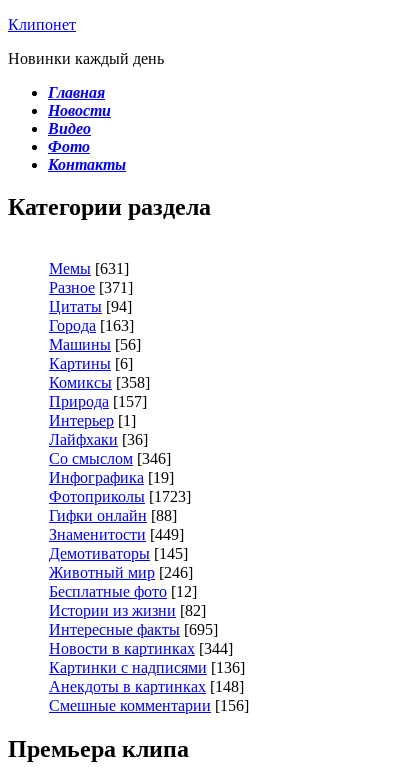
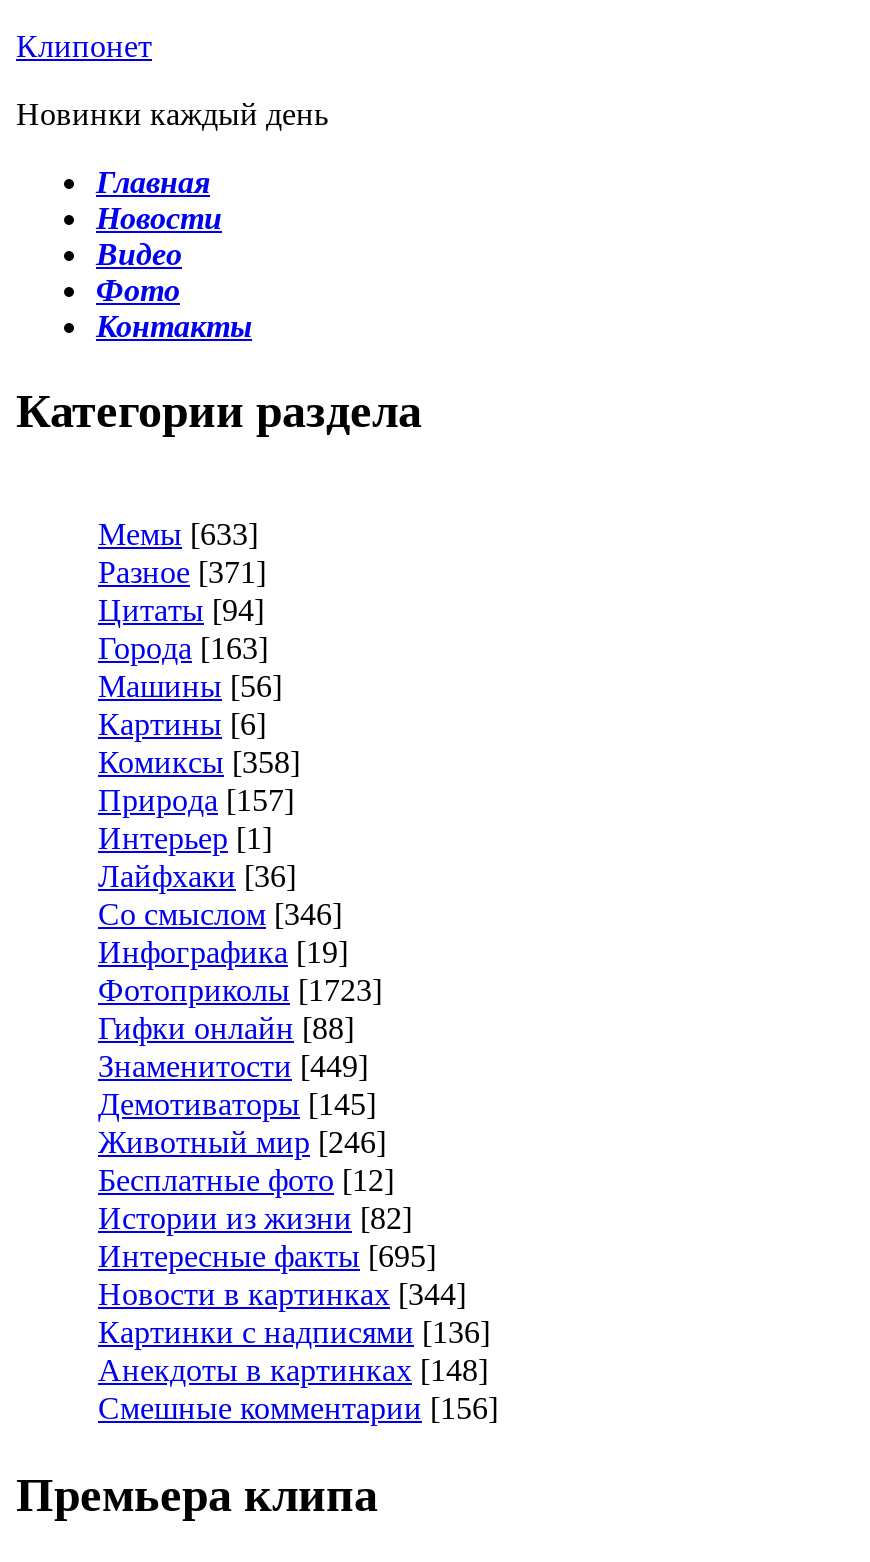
[49,260,129,277] Мемы [631] -> [98,517,258,551] Мемы [633]

